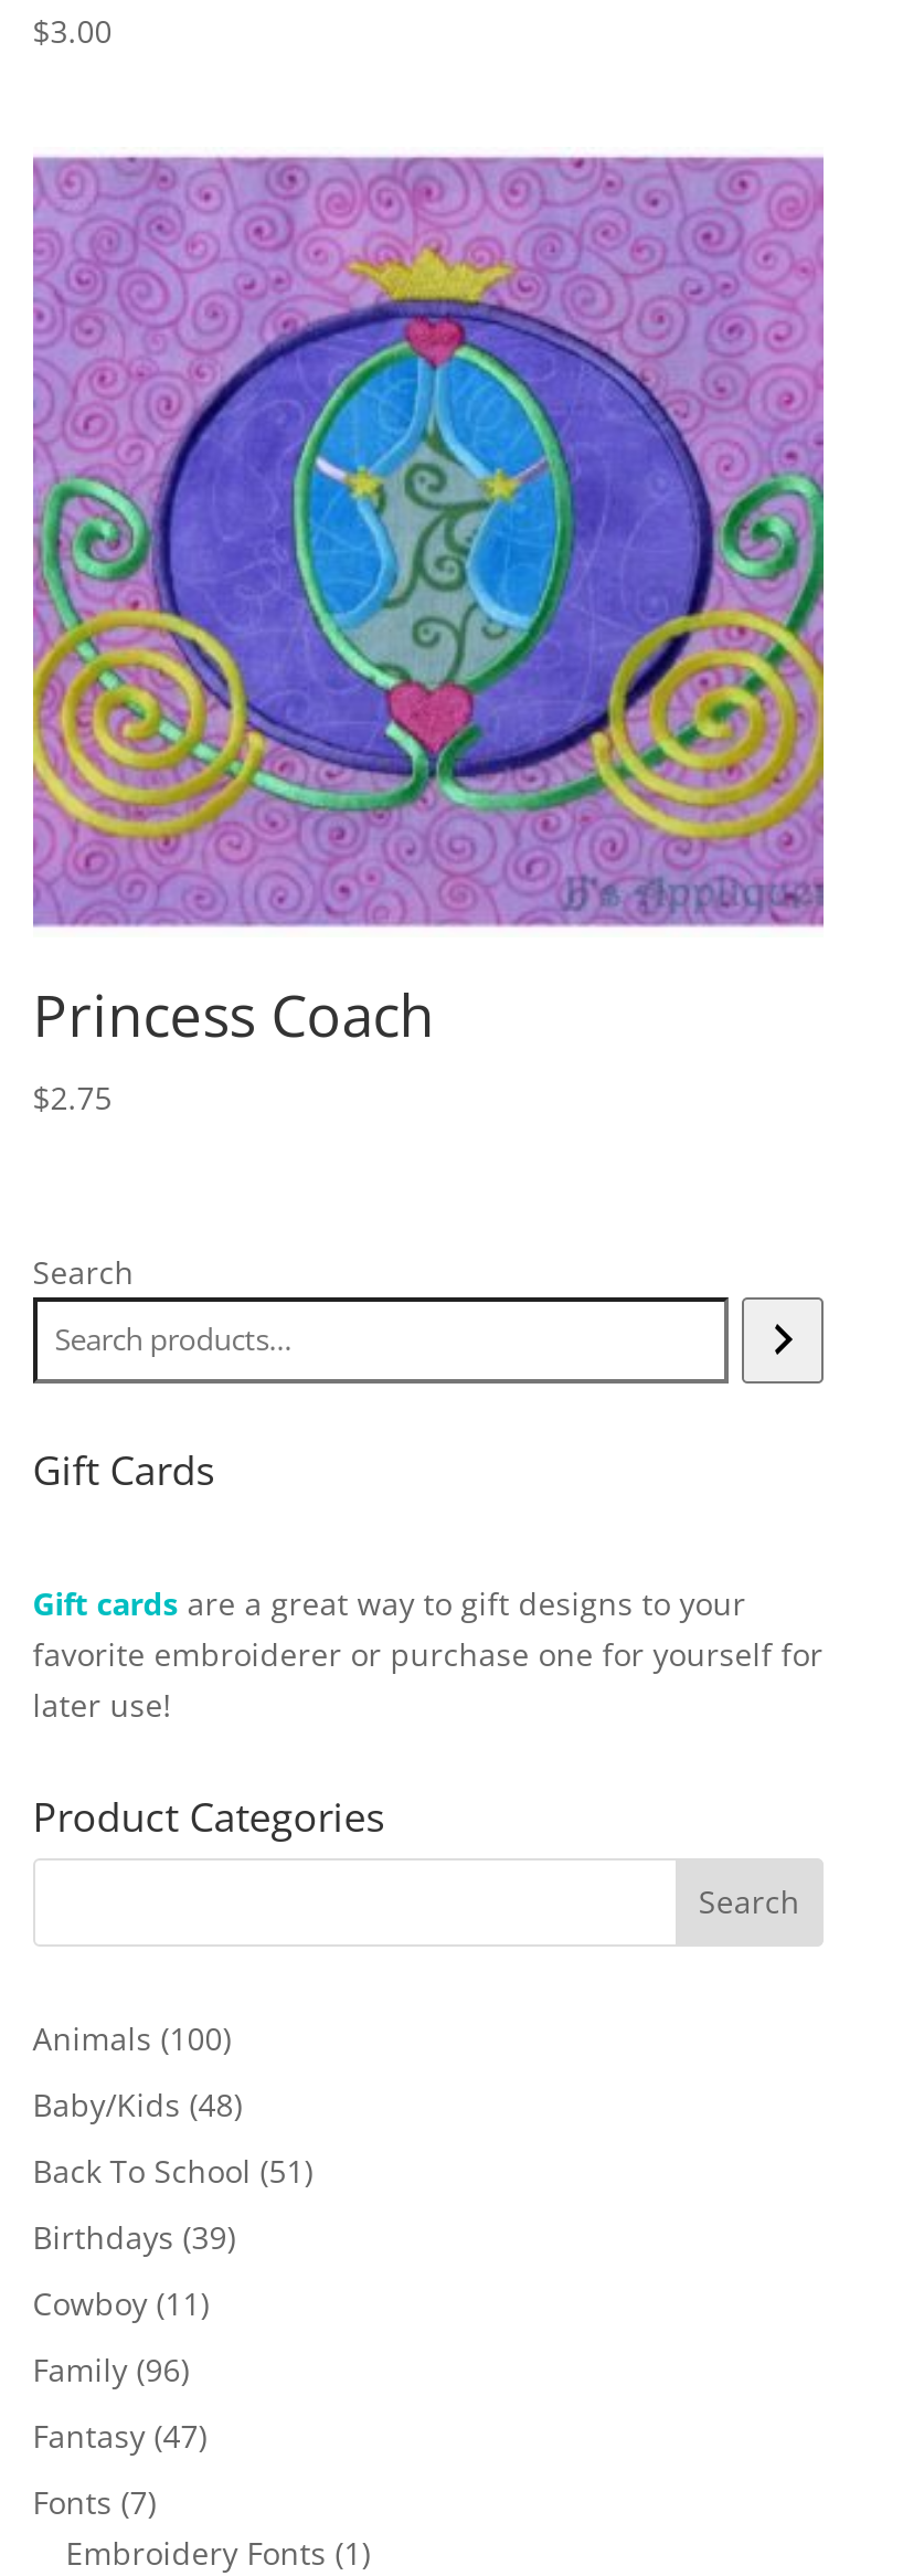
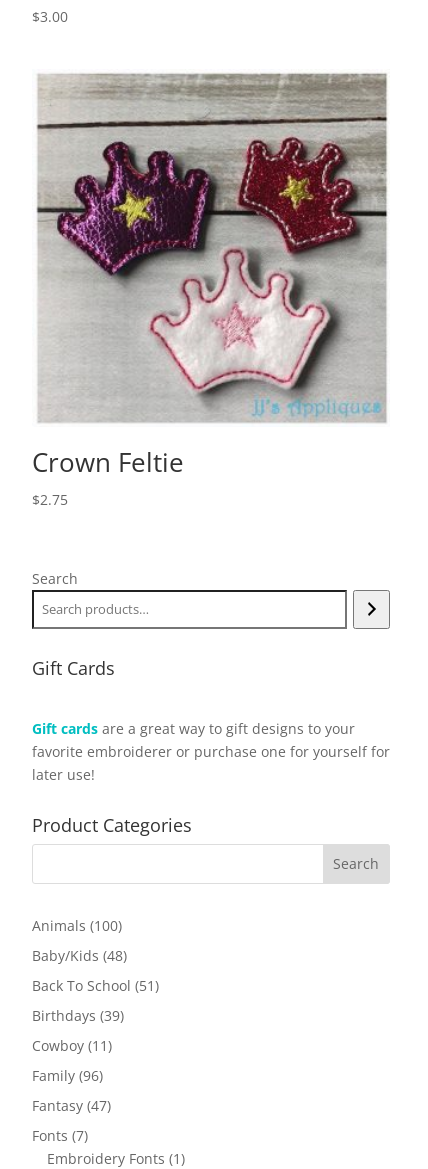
[31,156,826,1055] [image] | Princess Coach -> [32,73,390,480] [image] | Crown Feltie

